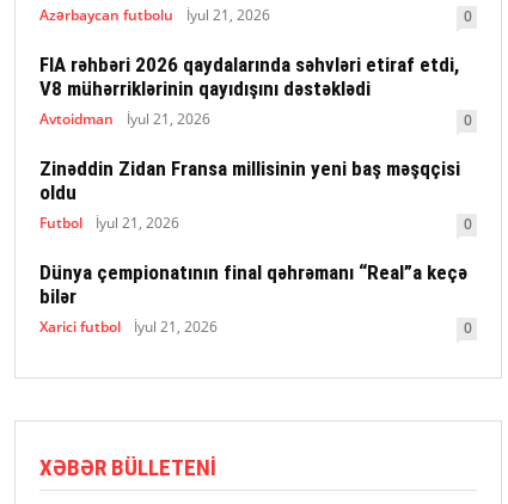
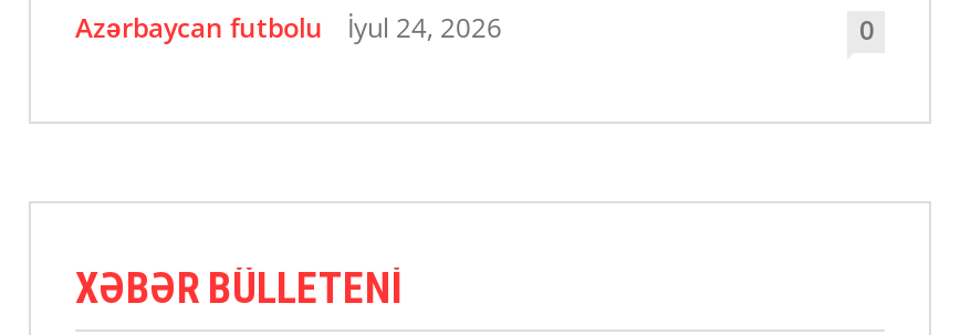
[39,5,472,337] İyul 21, 2026 | 0 | FIA rəhbəri 2026 qaydalarında səhvləri etiraf etdi, | V8 mühərriklərinin qayıdışını dəstəklədi | Avtoidman | İyul 21, 2026 | 0 | Zinəddin Zidan Fransa millisinin yeni baş məşqçisi | oldu | Futbol | İyul 21, 2026 | 0 | Dünya çempionatının final qəhrəmanı “Real”a keçə | bilər | Xarici futbol | İyul 21, 2026 -> [347,8,502,46] İyul 24, 2026

